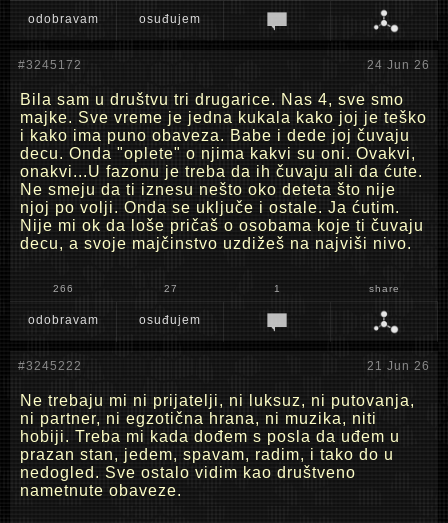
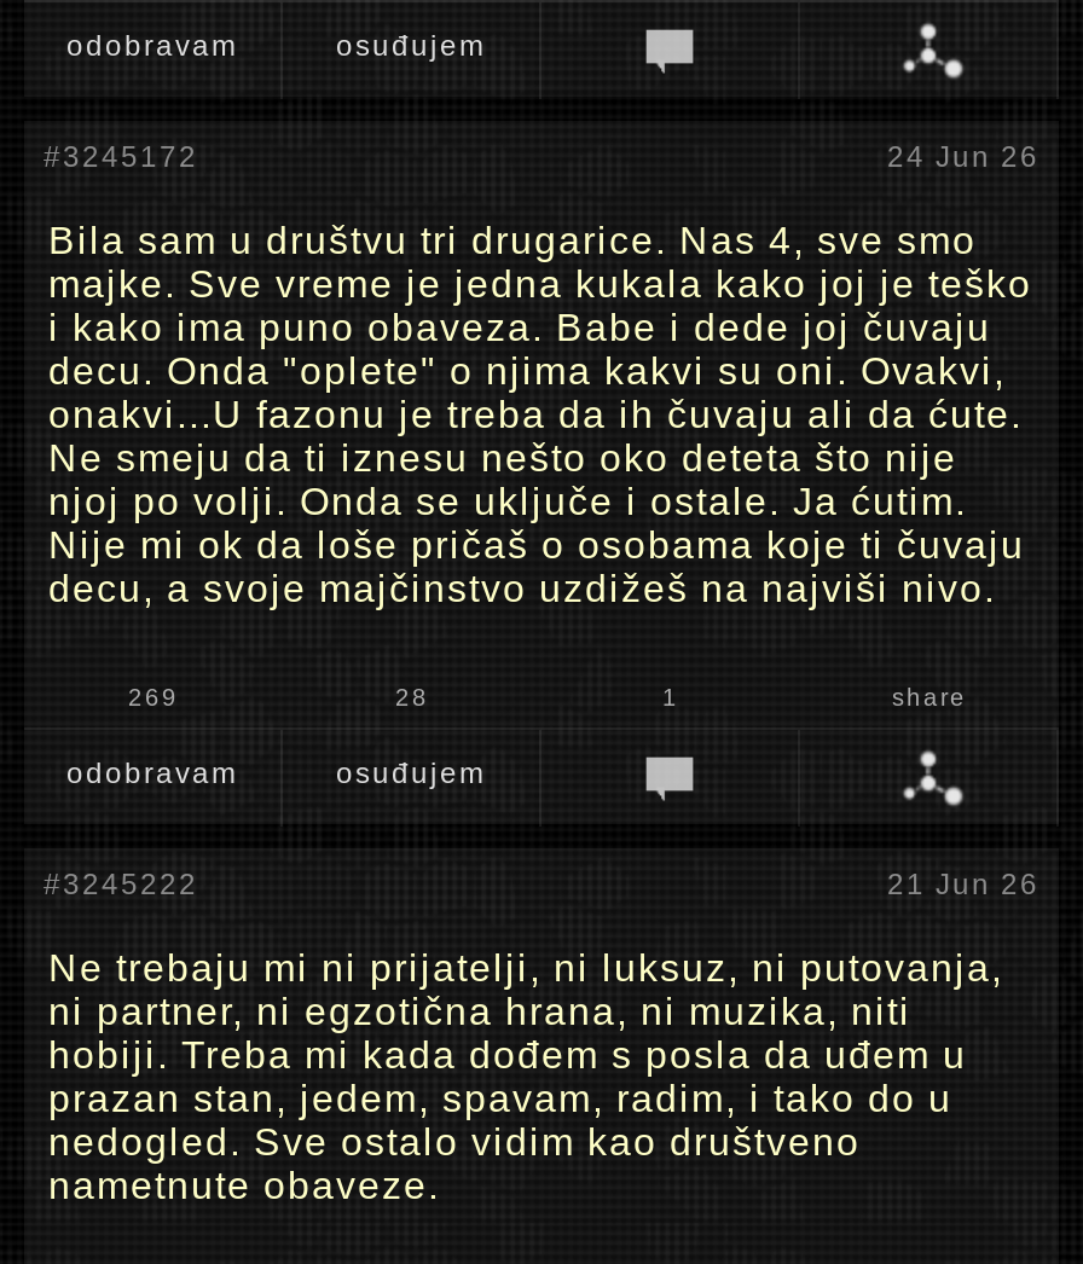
[53,283,74,294] 266 -> [128,684,179,711] 269
[163,283,177,294] 27 -> [395,684,429,711] 28

